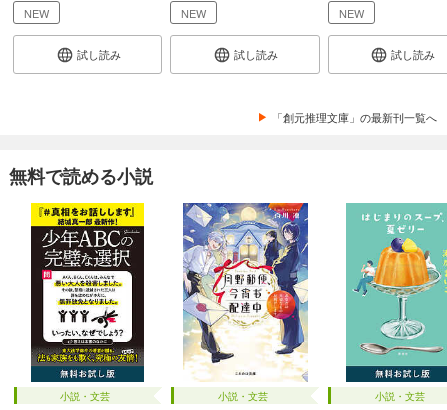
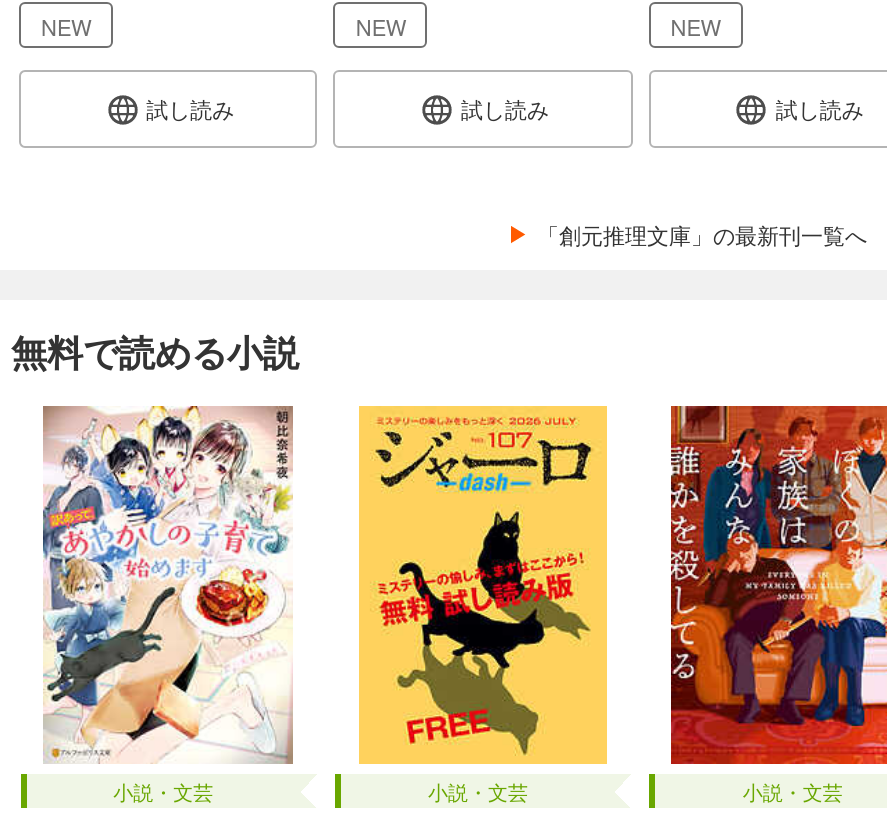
[25,202,150,383] [image] -> [41,404,295,766] [image]
[182,202,309,382] [image] -> [357,404,609,766] [image]
[339,202,444,383] [image] -> [669,404,881,766] [image]

